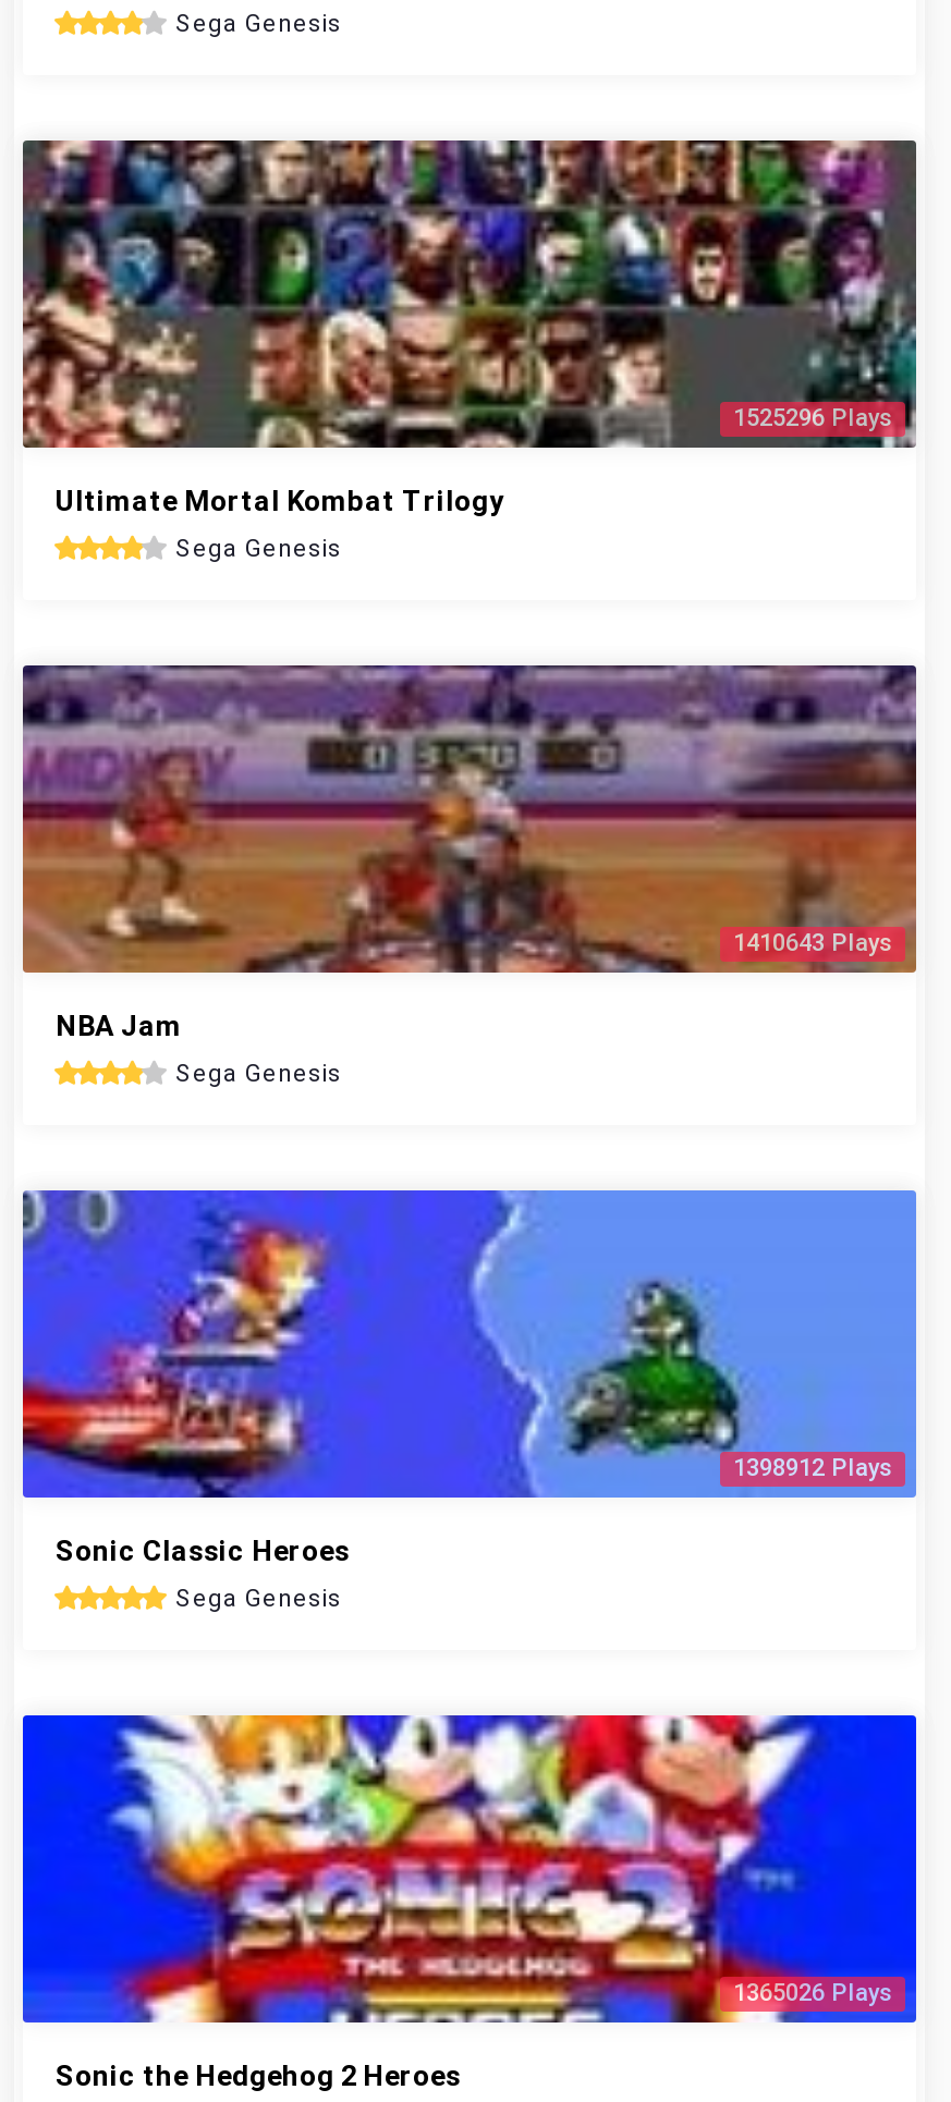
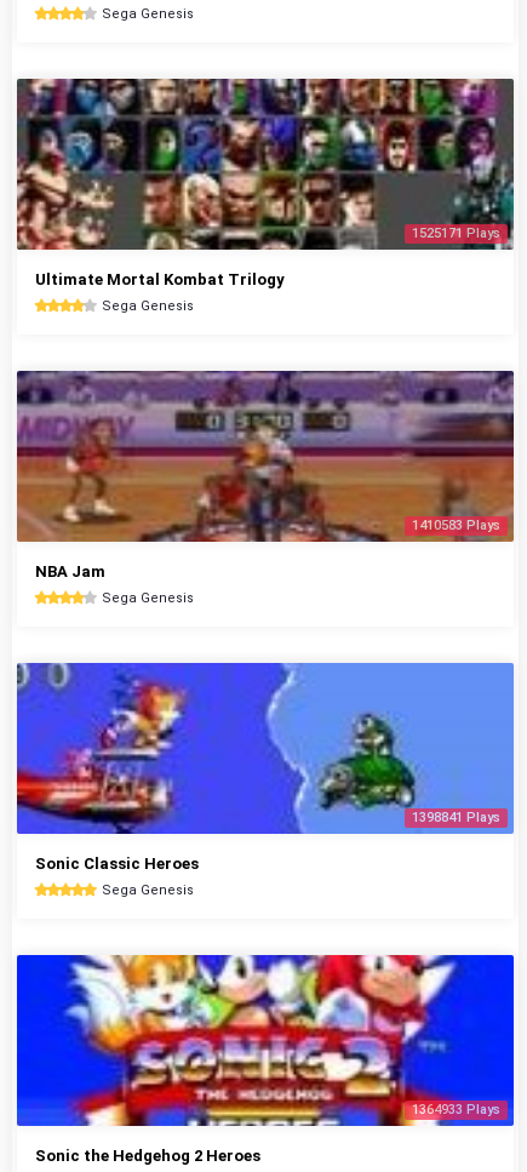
[733,404,892,432] 1525296 Plays -> [412,225,500,241] 1525171 Plays
[733,929,892,957] 1410643 Plays -> [412,518,500,533] 1410583 Plays
[733,1454,892,1482] 1398912 Plays -> [412,810,500,825] 1398841 Plays
[733,1979,892,2007] 1365026 Plays -> [412,1102,500,1117] 1364933 Plays

